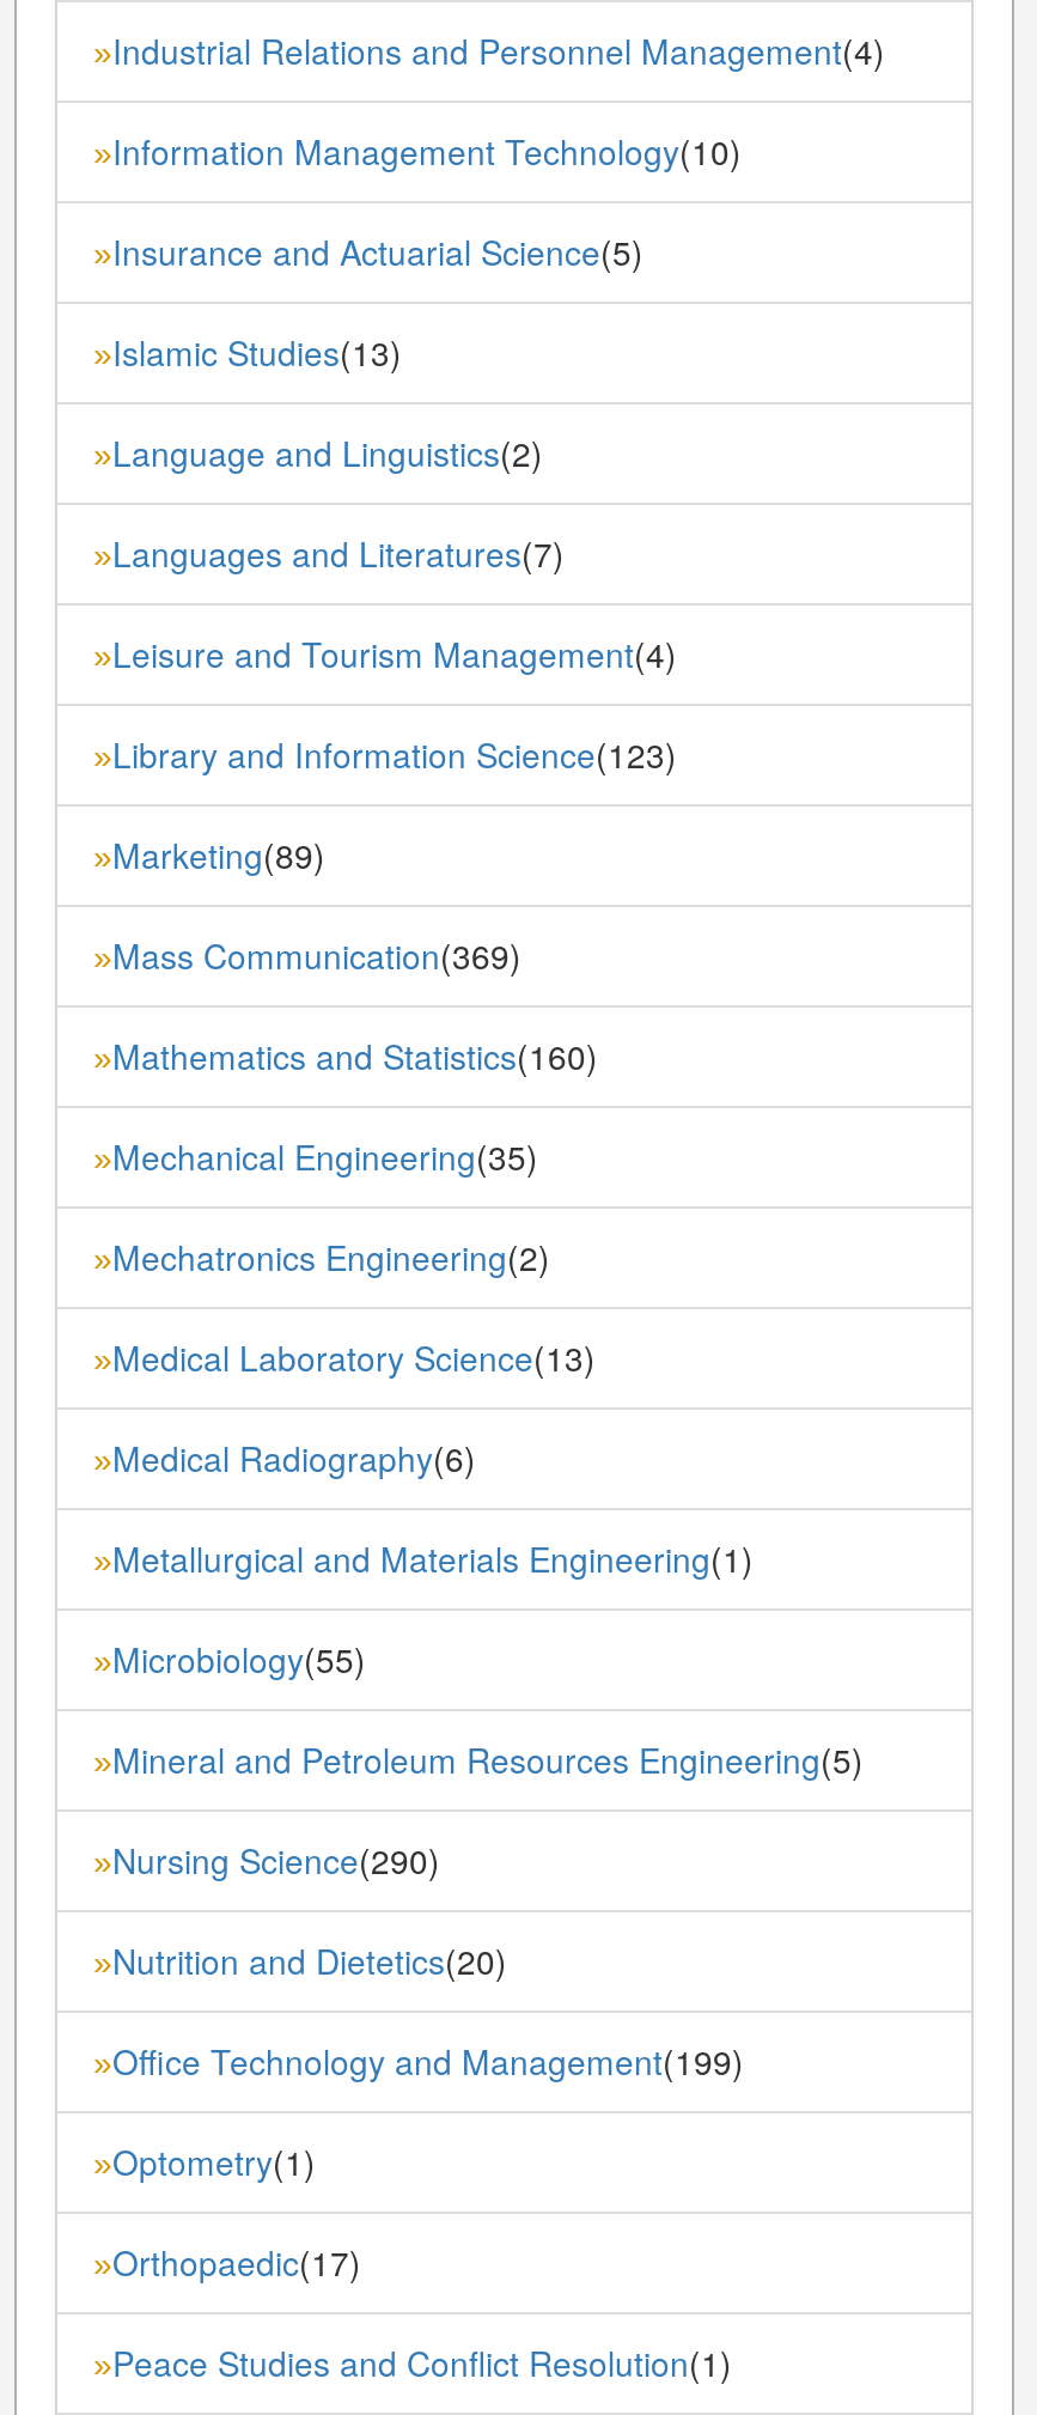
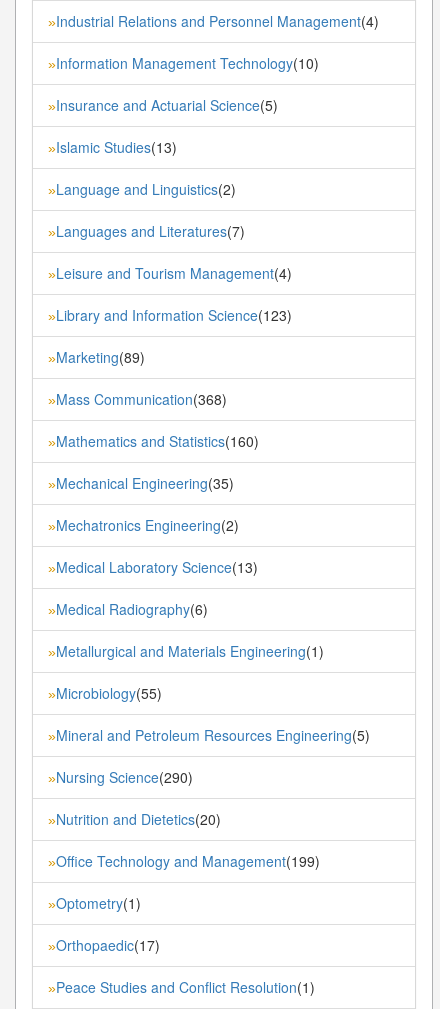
[93,931,521,979] »Mass Communication(369) -> [48,389,227,409] »Mass Communication(368)

